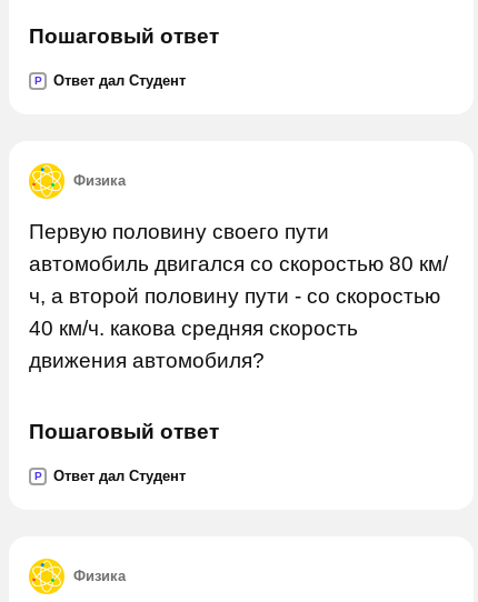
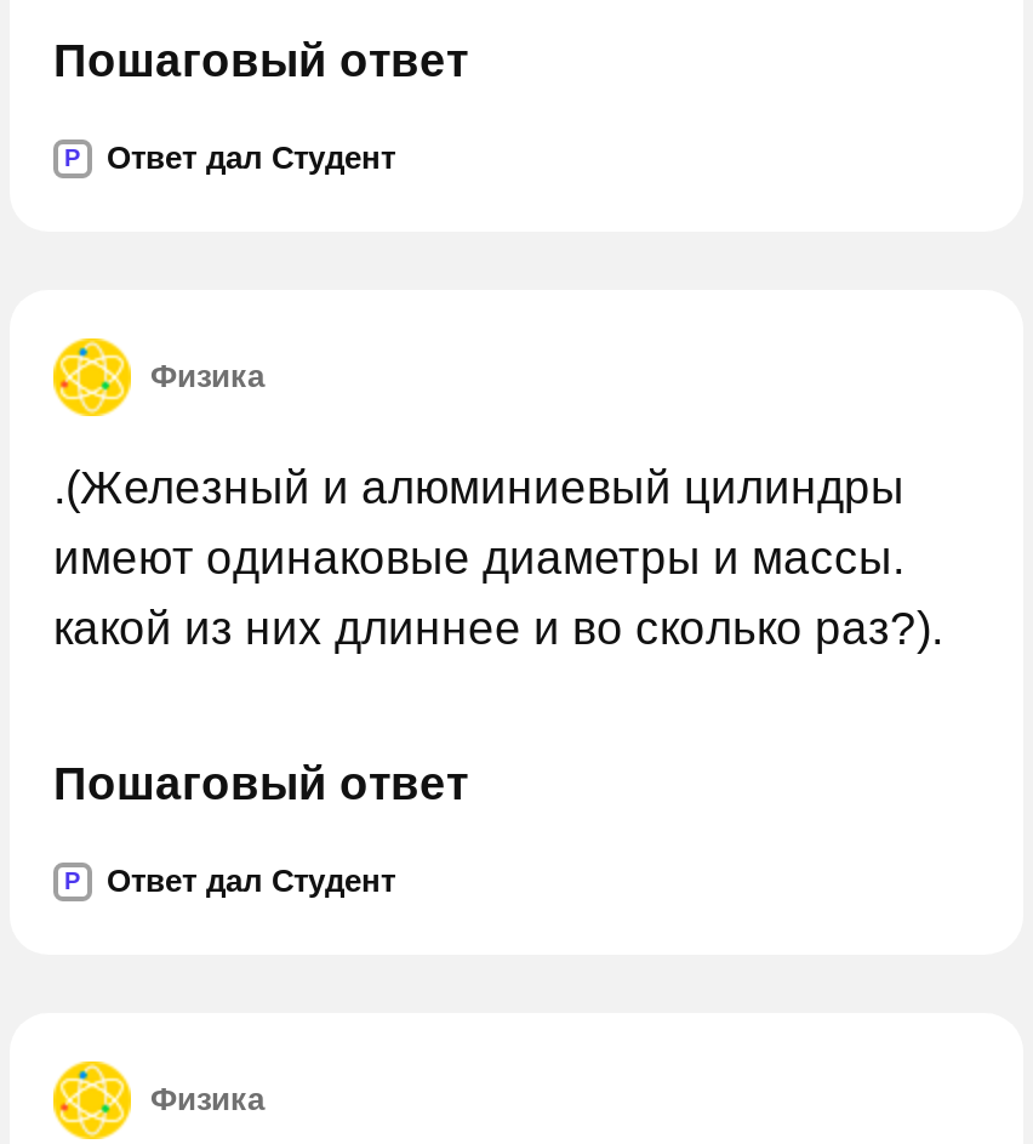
[29,220,448,372] Первую половину своего пути | автомобиль двигался со скоростью 80 км/ | ч, а второй половину пути - со скоростью | 40 км/ч. какова средняя скорость | движения автомобиля? -> [53,462,943,654] .(Железный и алюминиевый цилиндры | имеют одинаковые диаметры и массы. | какой из них длиннее и во сколько раз?).

